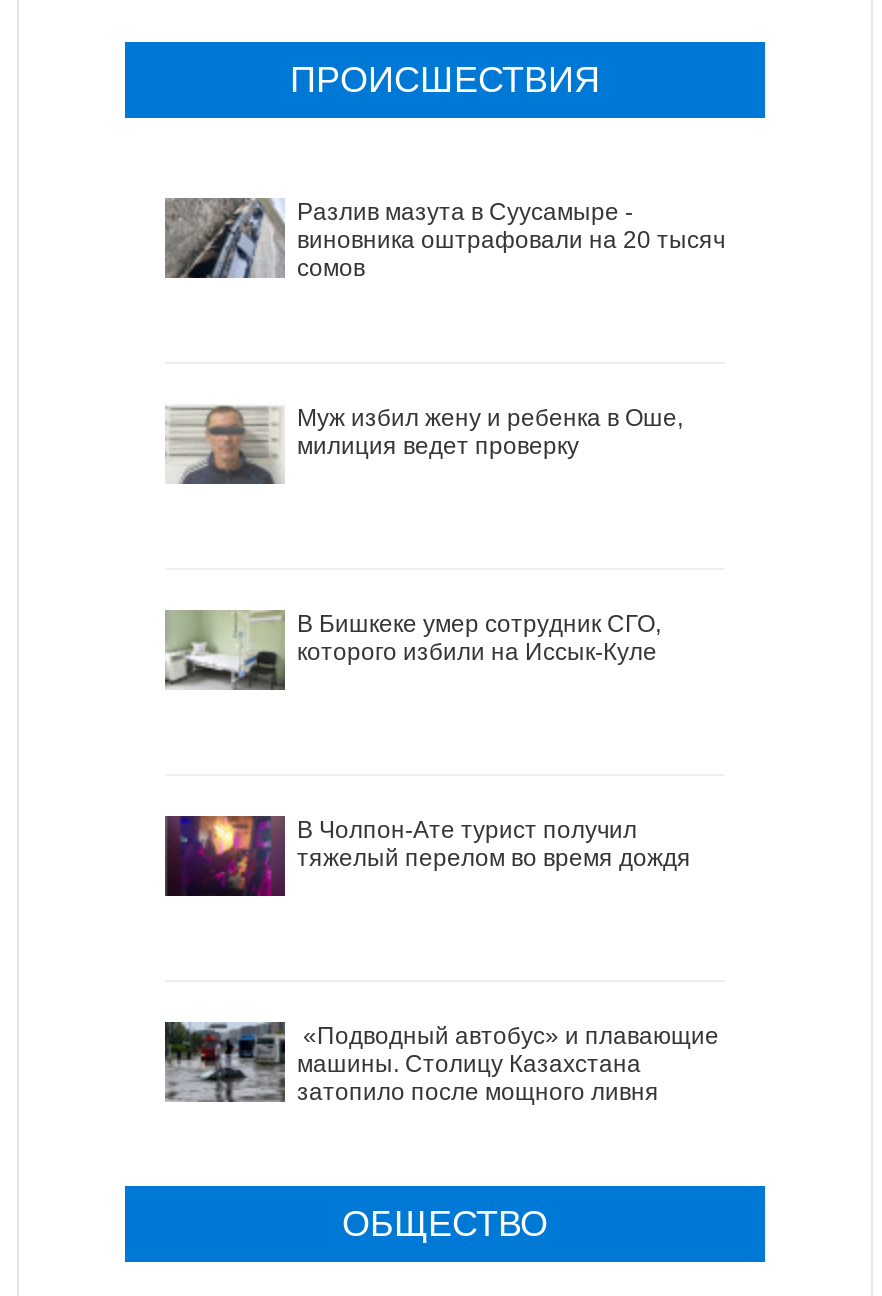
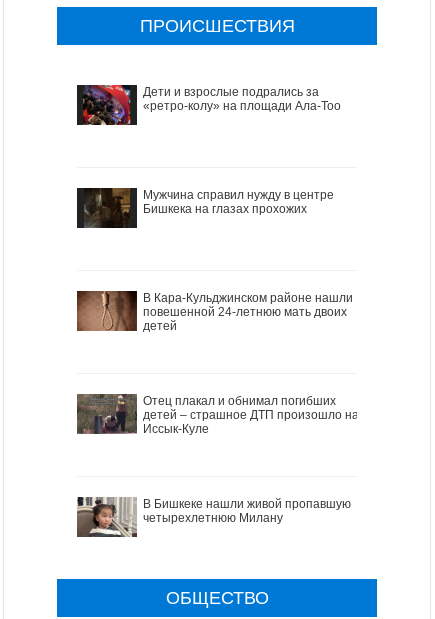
[165,196,725,282] [image] | Разлив мазута в Суусамыре - | виновника оштрафовали на 20 тысяч | сомов -> [77,84,341,126] [image] | Дети и взрослые подрались за | «ретро-колу» на площади Ала-Тоо
[165,404,683,484] [image] | Муж избил жену и ребенка в Оше, | милиция ведет проверку -> [76,187,334,229] [image] | Мужчина справил нужду в центре | Бишкека на глазах прохожих
[165,610,661,690] [image] | В Бишкеке умер сотрудник СГО, | которого избили на Иссык-Куле -> [76,291,353,333] [image] | В Кара-Кульджинском районе нашли | повешенной 24-летнюю мать двоих | детей
[167,814,691,898] [image] | В Чолпон-Ате турист получил | тяжелый перелом во время дождя -> [77,393,359,436] [image] | Отец плакал и обнимал погибших | детей – страшное ДТП произошло на | Иссык-Куле
[165,1022,719,1106] [image] | «Подводный автобус» и плавающие | машины. Столицу Казахстана | затопило после мощного ливня -> [77,497,351,537] [image] | В Бишкеке нашли живой пропавшую | четырехлетнюю Милану

